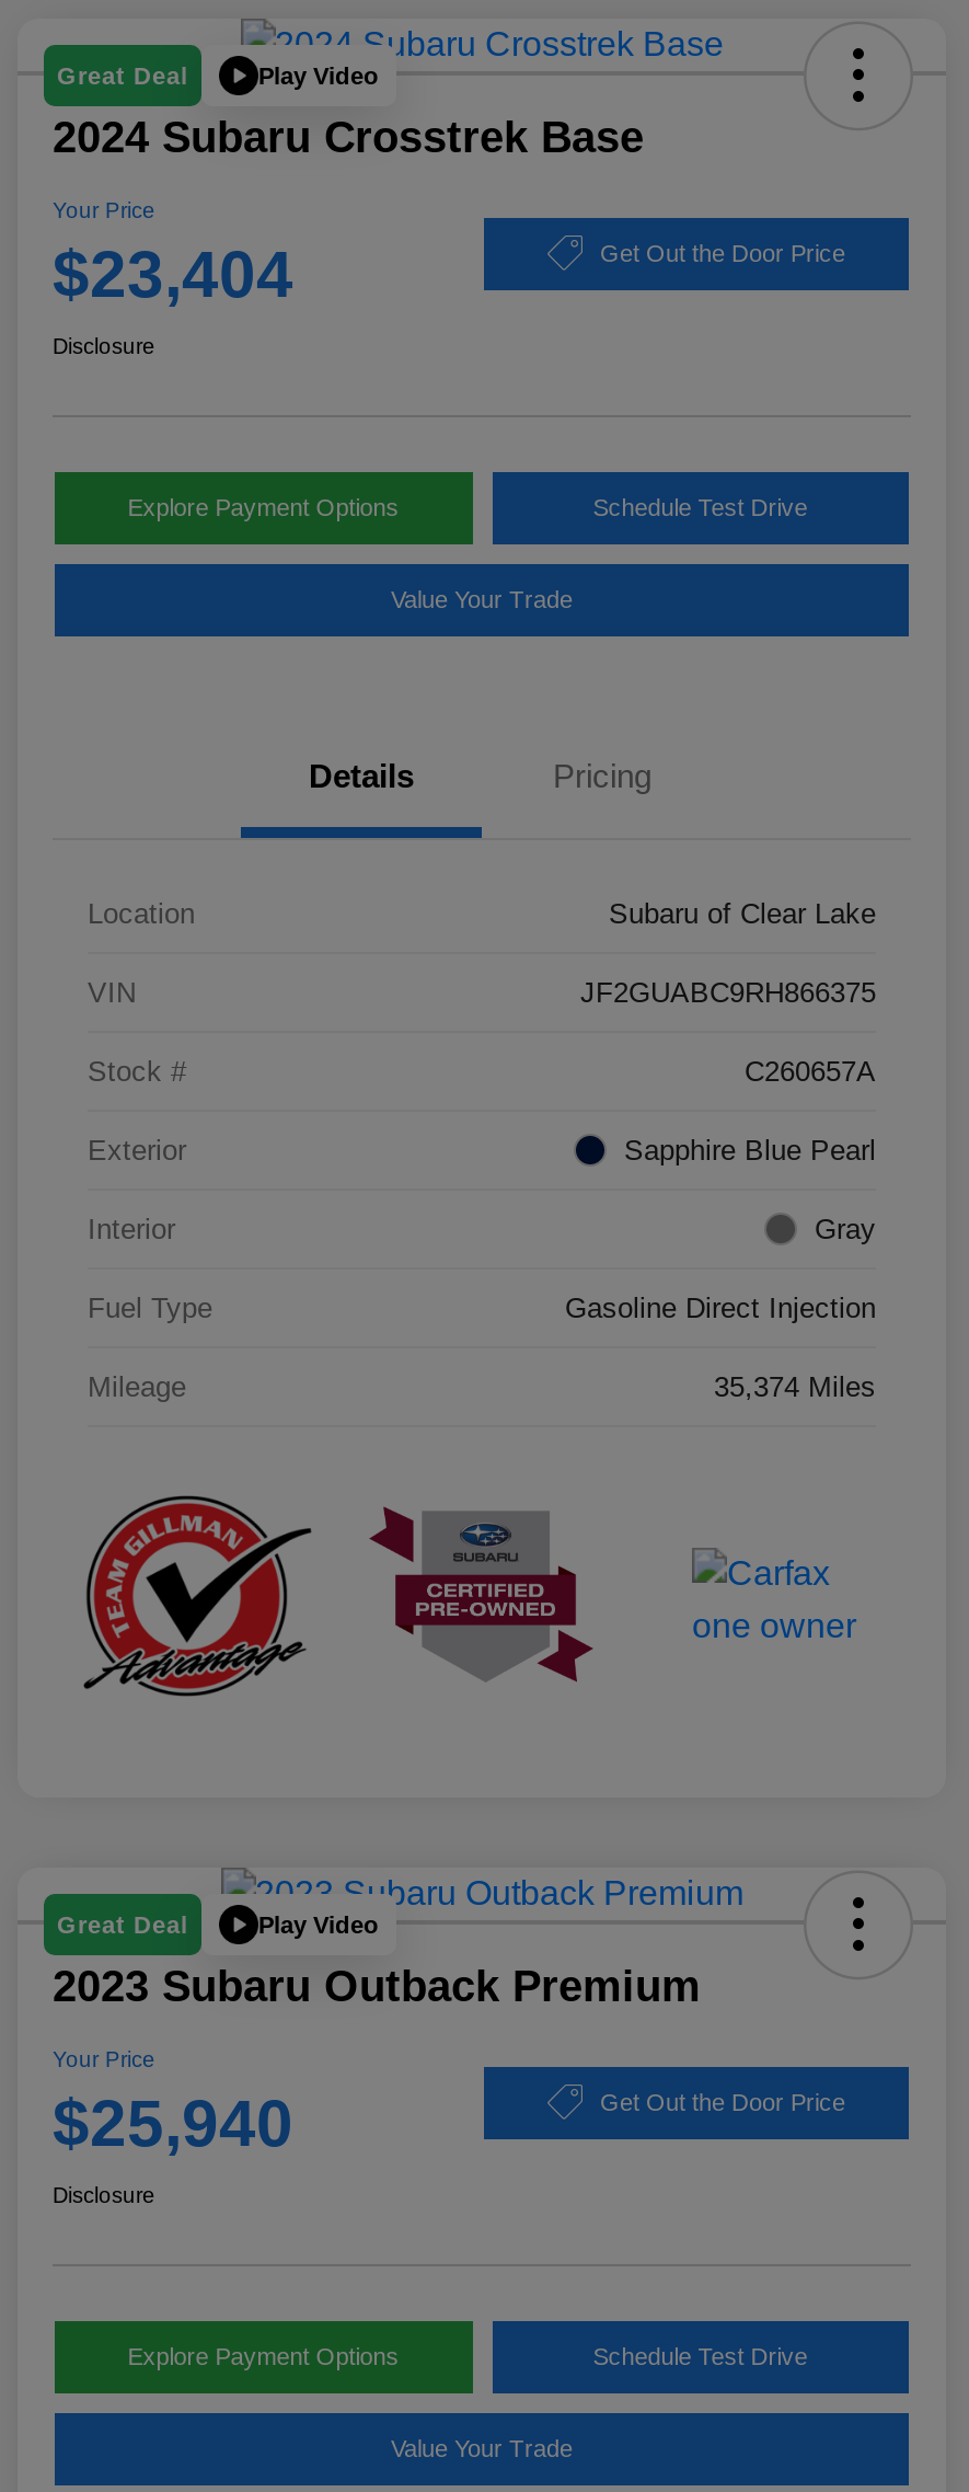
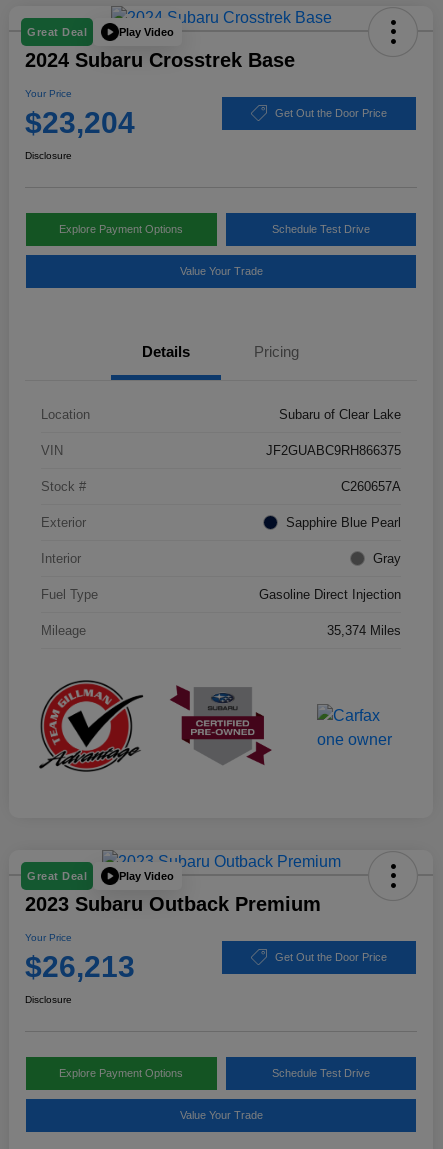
[53,238,293,310] $23,404 -> [25,106,135,139] $23,204
[53,2087,293,2159] $25,940 -> [25,950,135,983] $26,213

